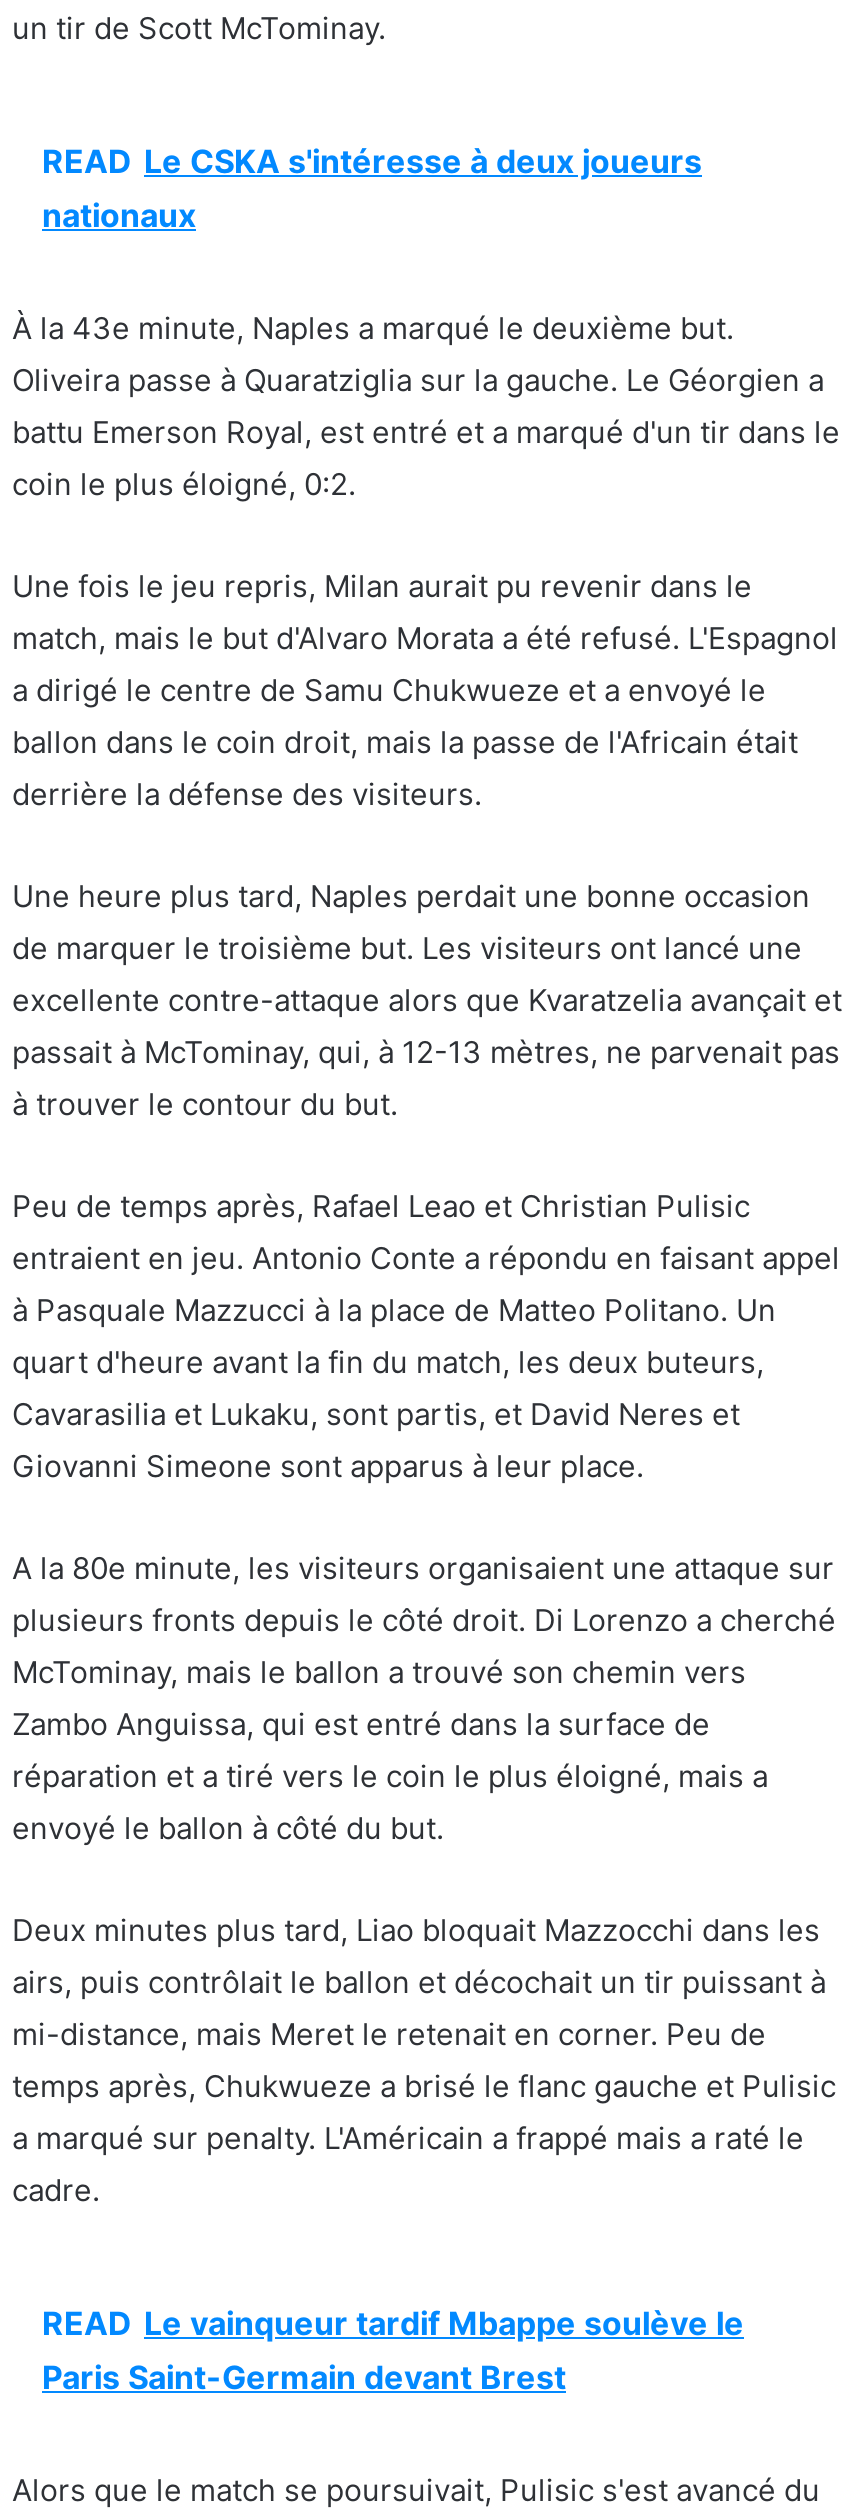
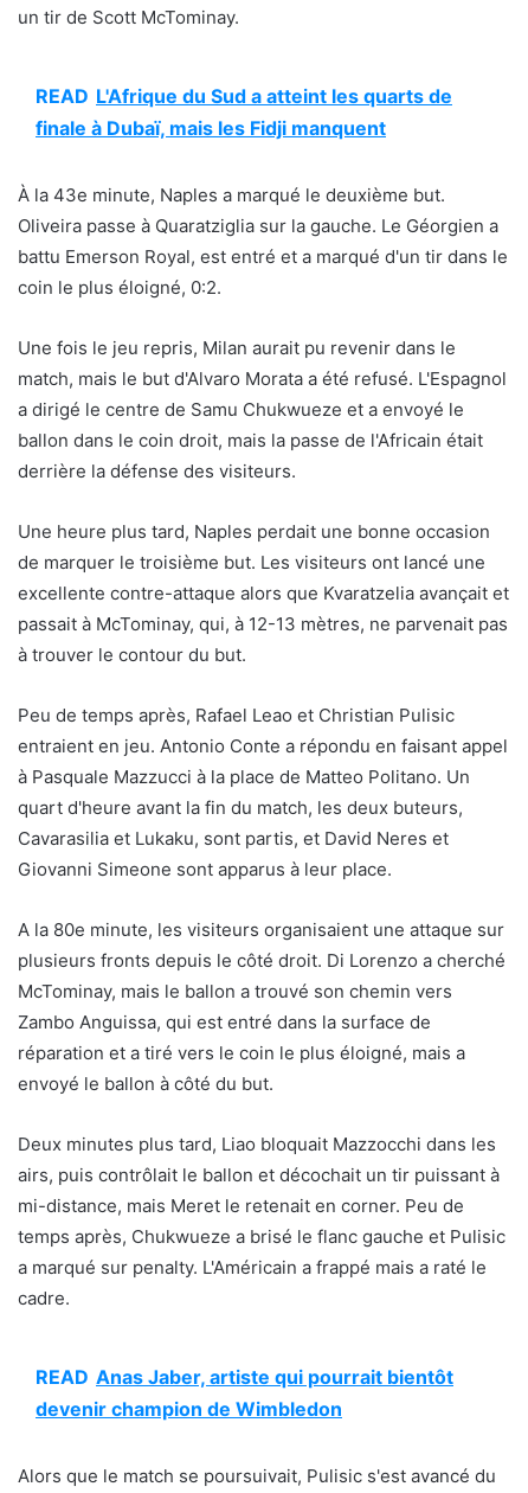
[42,141,702,235] READ Le CSKA s'intéresse à deux joueurs | nationaux -> [36,84,452,140] READ L'Afrique du Sud a atteint les quarts de | finale à Dubaï, mais les Fidji manquent
[42,2303,744,2397] READ Le vainqueur tardif Mbappe soulève le | Paris Saint-Germain devant Brest -> [36,1365,453,1421] READ Anas Jaber, artiste qui pourrait bientôt | devenir champion de Wimbledon

